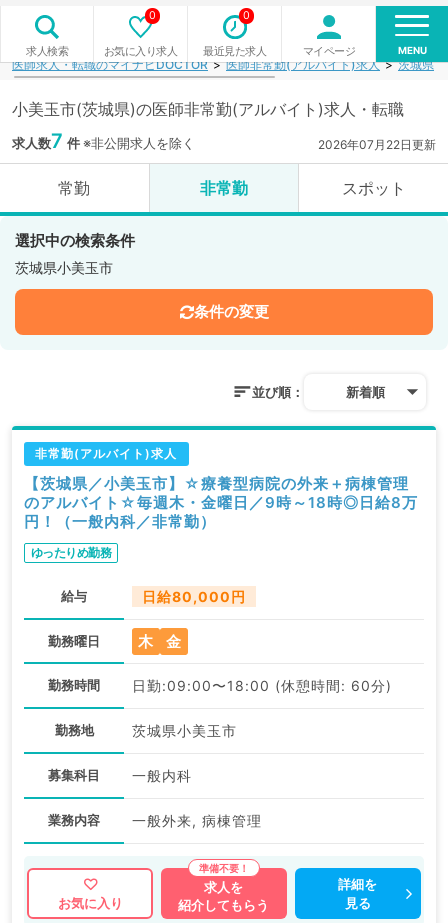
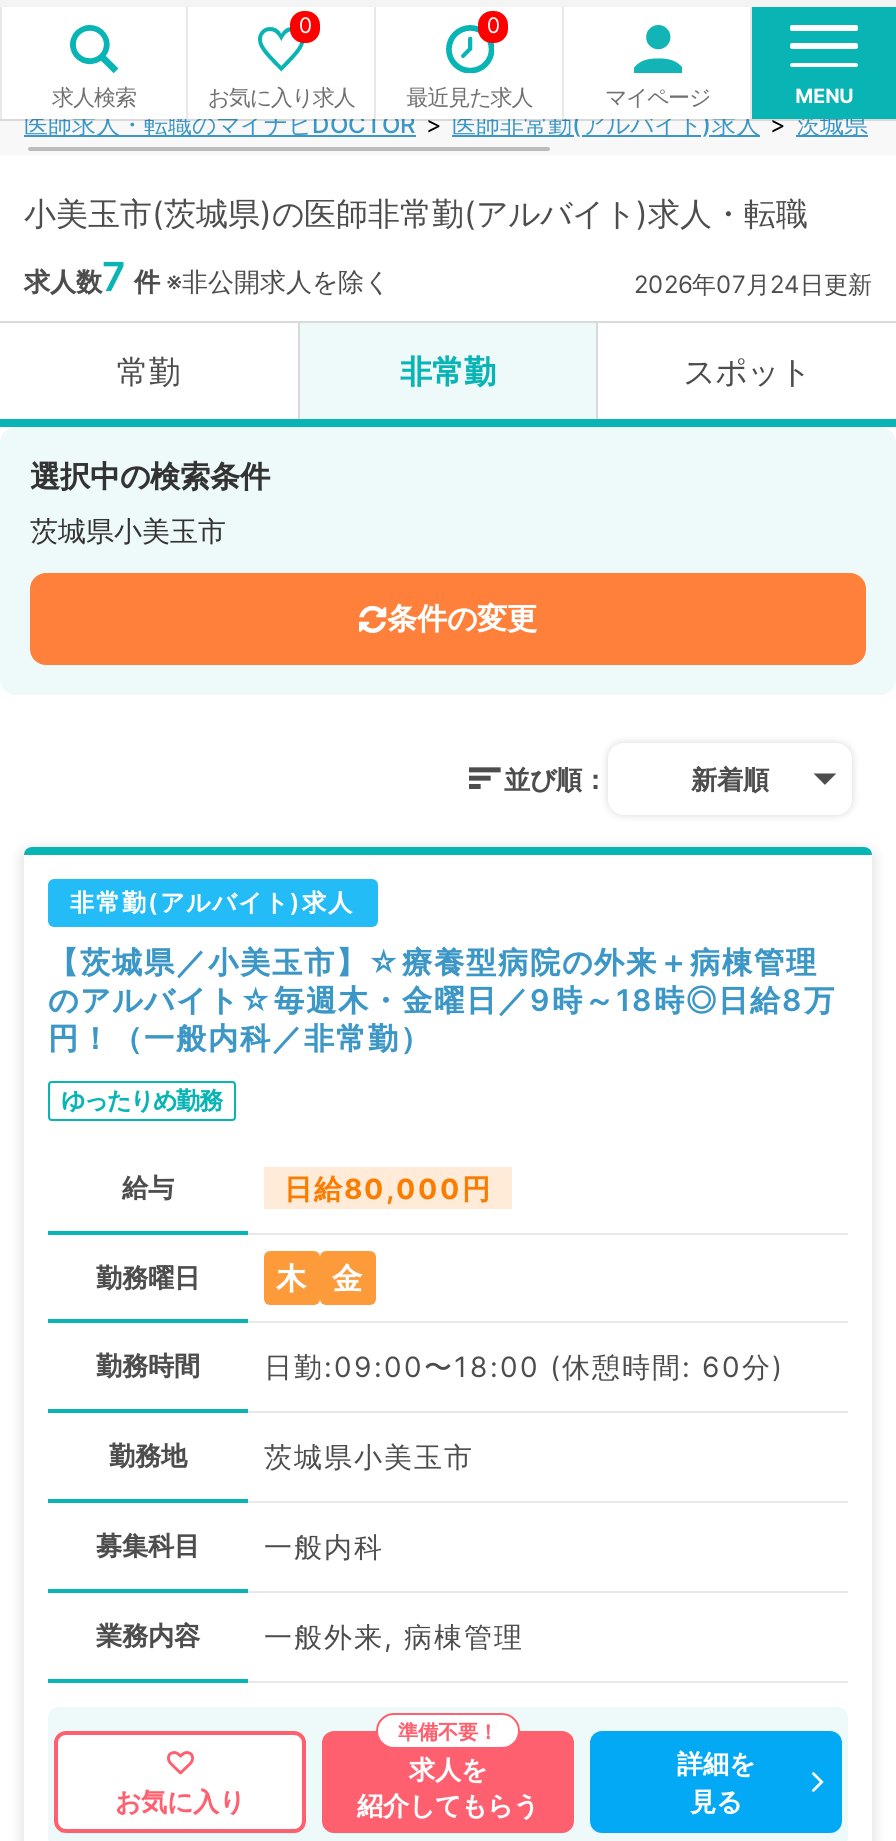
[318,137,436,152] 2026年07月22日更新 -> [634,269,872,299] 2026年07月24日更新

